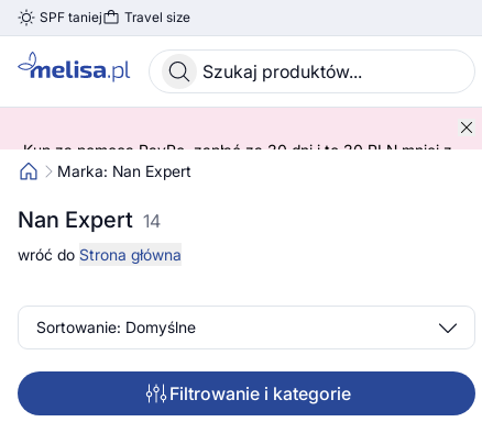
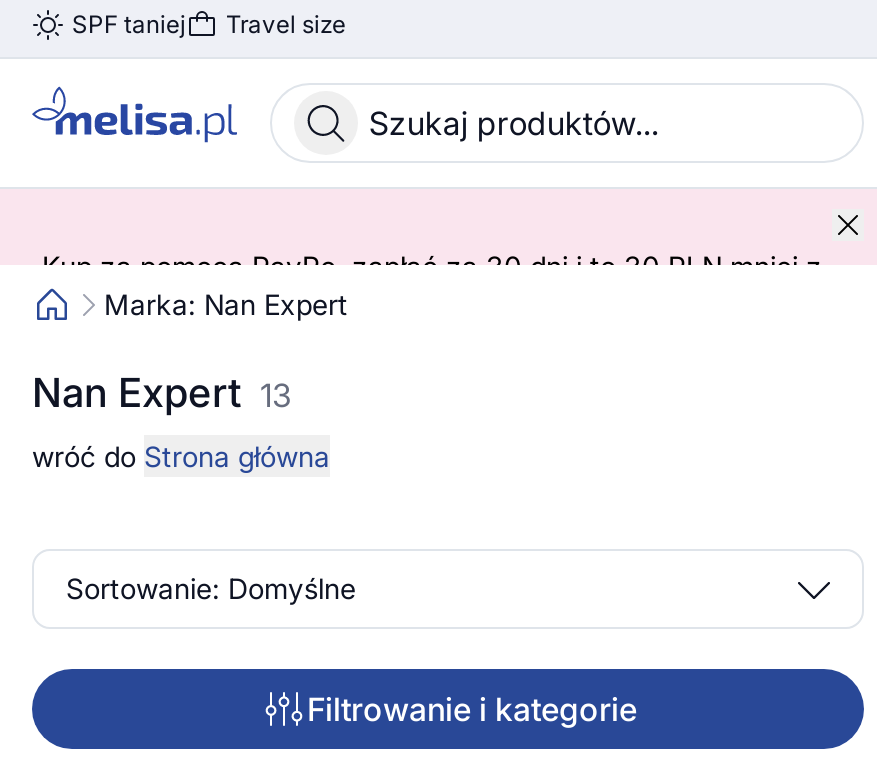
[18,207,161,233] Nan Expert 14 -> [32,369,292,417] Nan Expert 13

